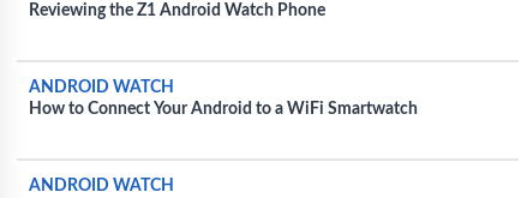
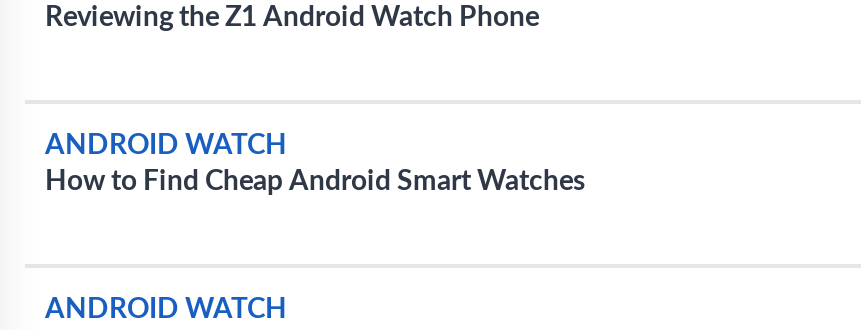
[29,101,418,118] How to Connect Your Android to a WiFi Smartwatch -> [45,168,585,196] How to Find Cheap Android Smart Watches

